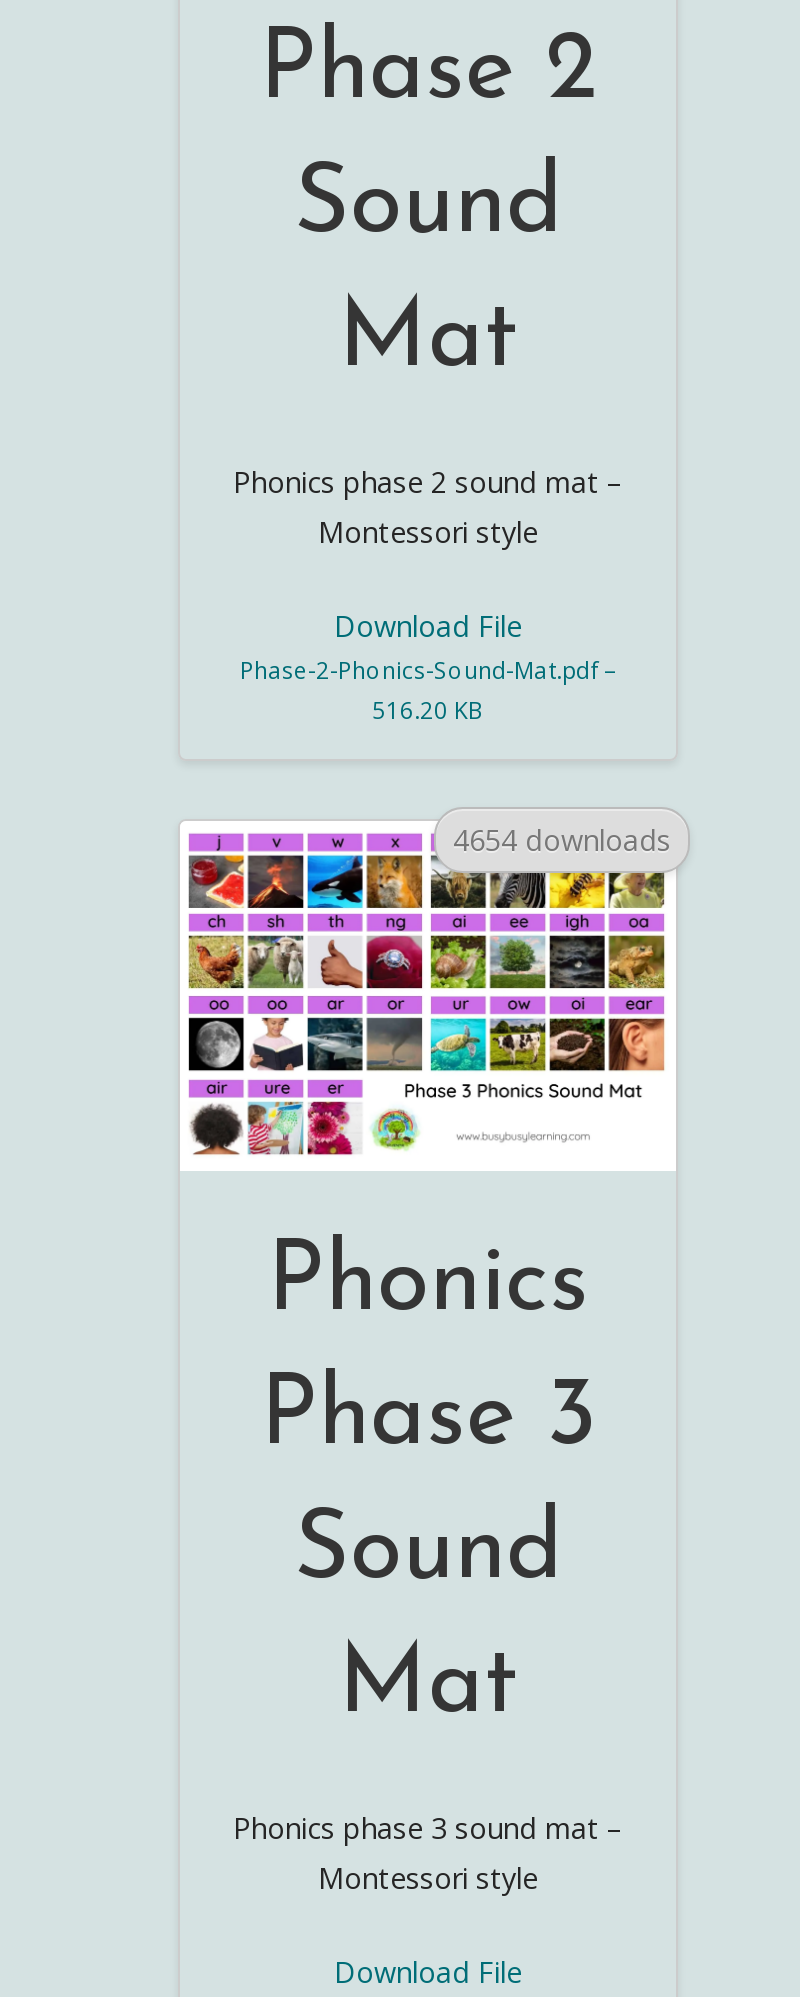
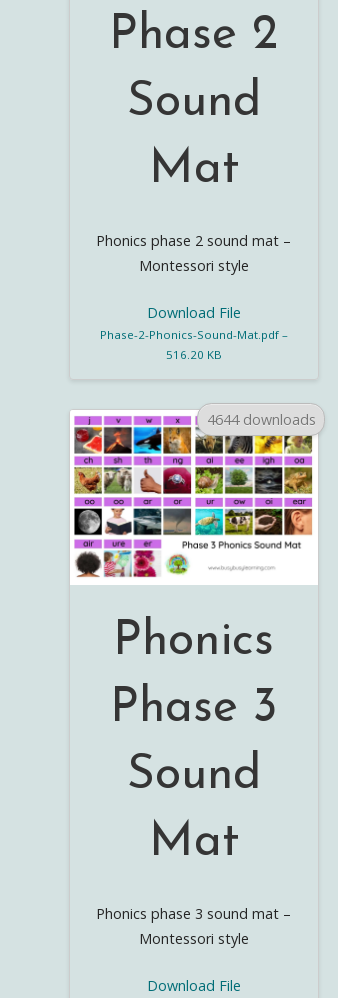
[453,820,671,858] 4654 downloads -> [206,409,315,428] 4644 downloads

